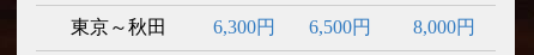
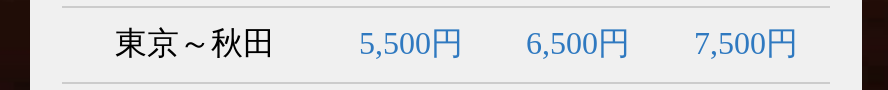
[213,16,275,37] 6,300円 -> [359,26,463,60] 5,500円
[412,16,475,37] 8,000円 -> [694,26,798,60] 7,500円

